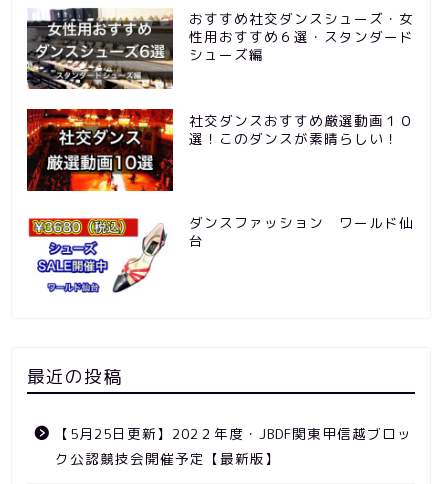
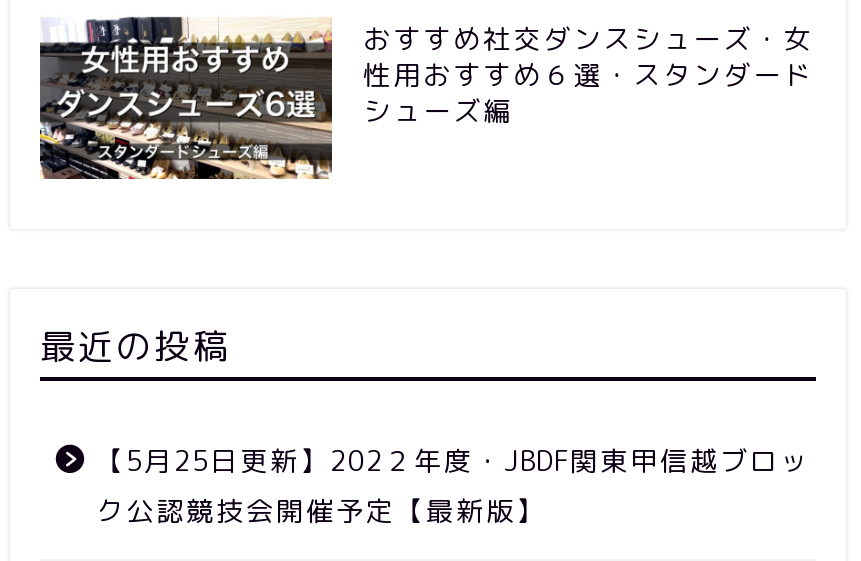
[26,108,414,192] [image] | 社交ダンスおすすめ厳選動画１０ | 選！このダンスが素晴らしい！ -> none
[28,213,414,293] [image] | ダンスファッション ワールド仙 | 台 -> none

